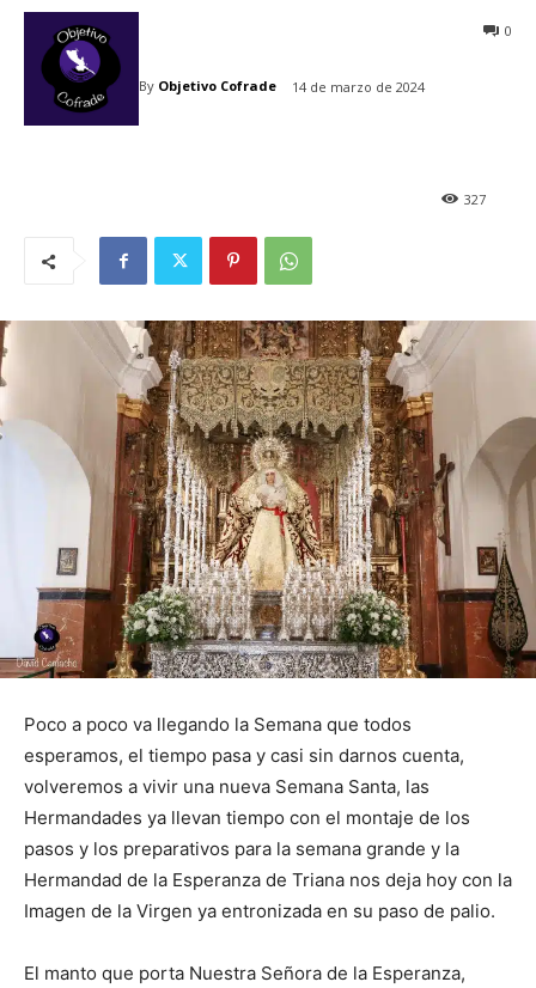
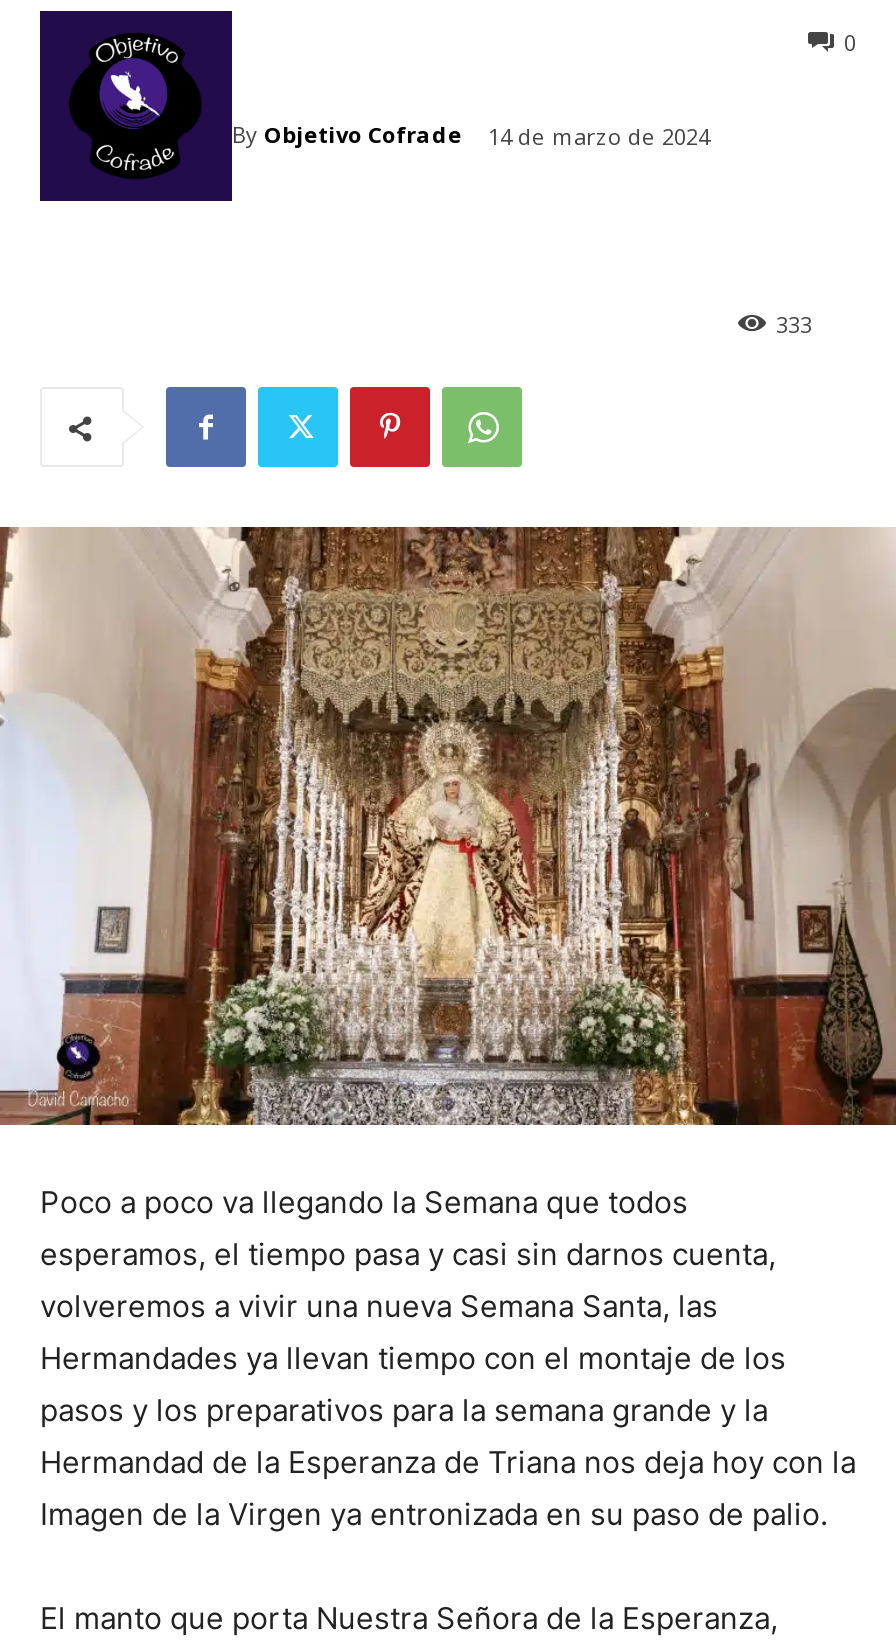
[464,190,486,208] 327 -> [776,309,812,339] 333

